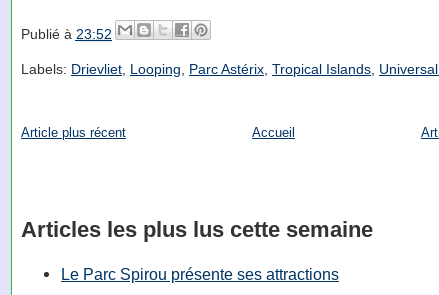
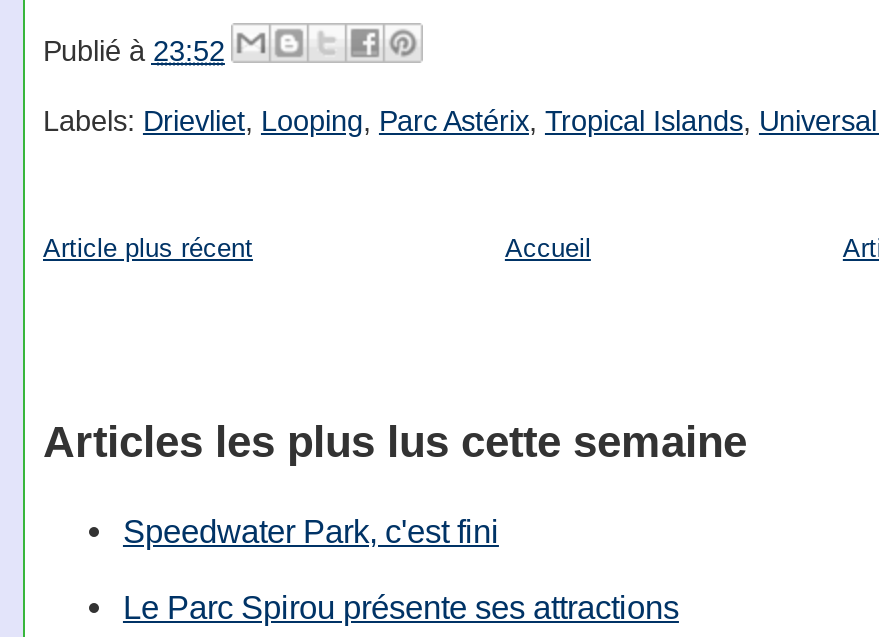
none -> [123,514,499,550] Speedwater Park, c'est fini

